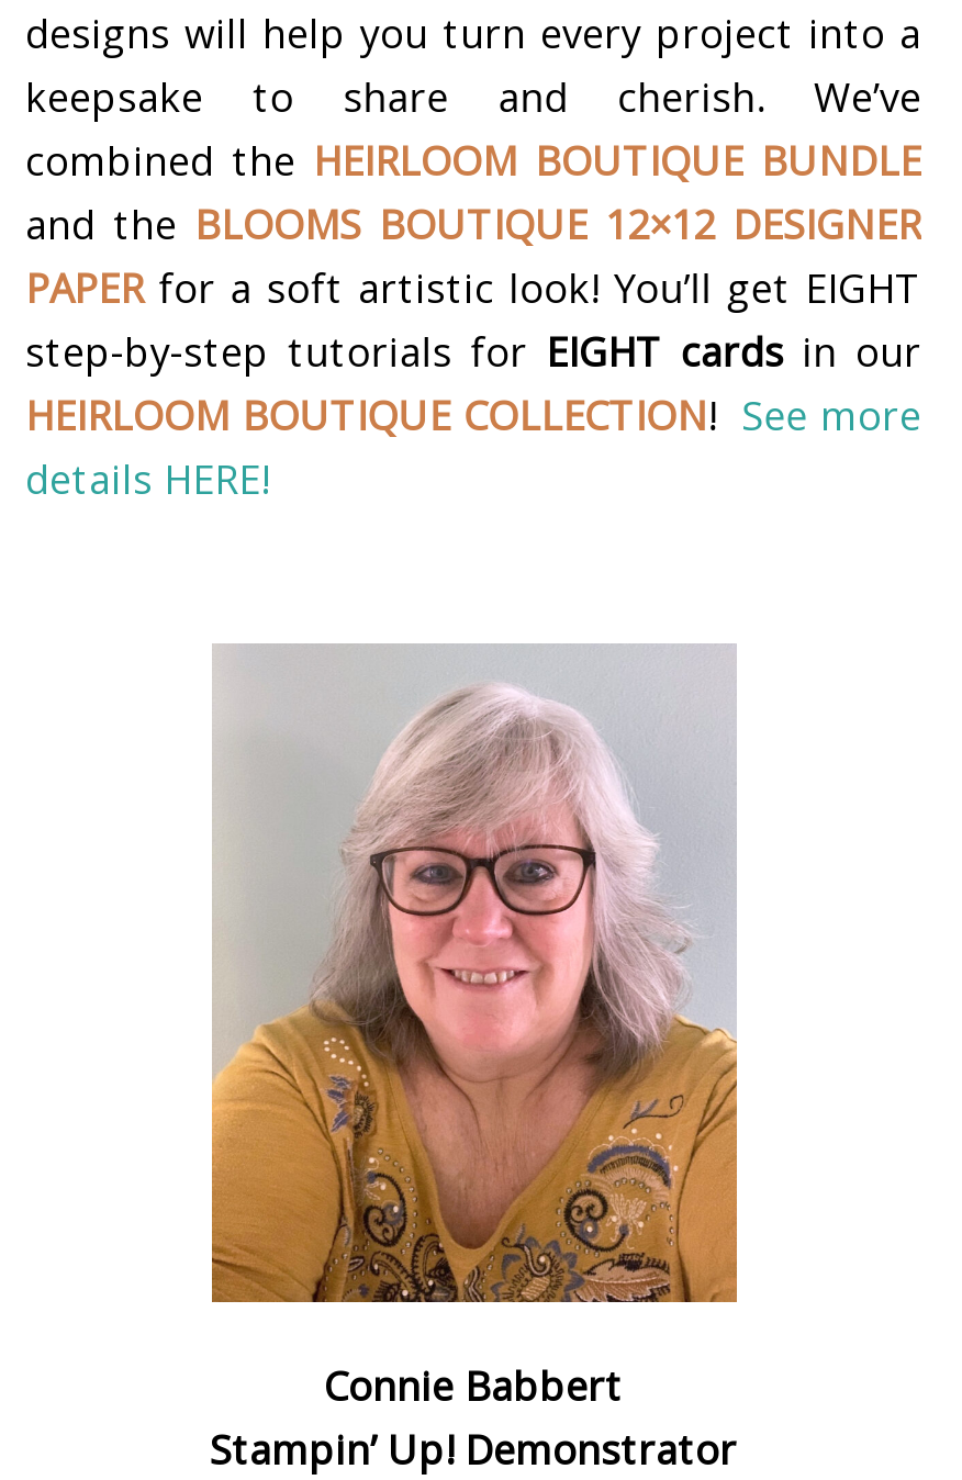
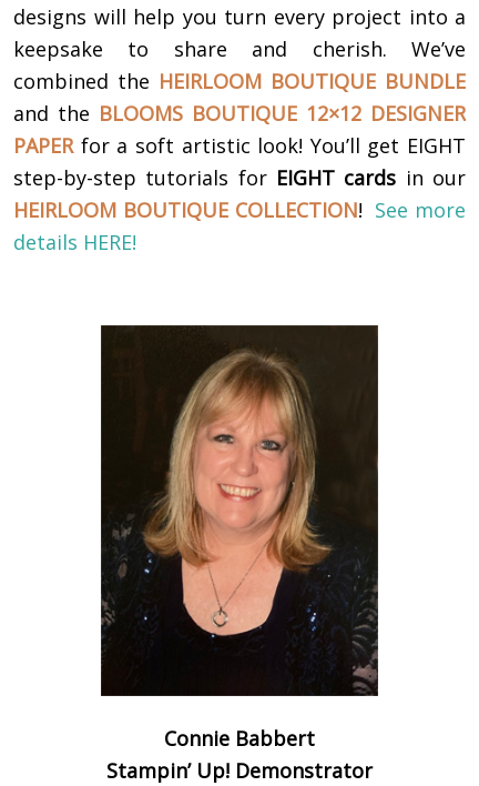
[199,643,748,1304] [image] -> [100,324,379,697] [image]

